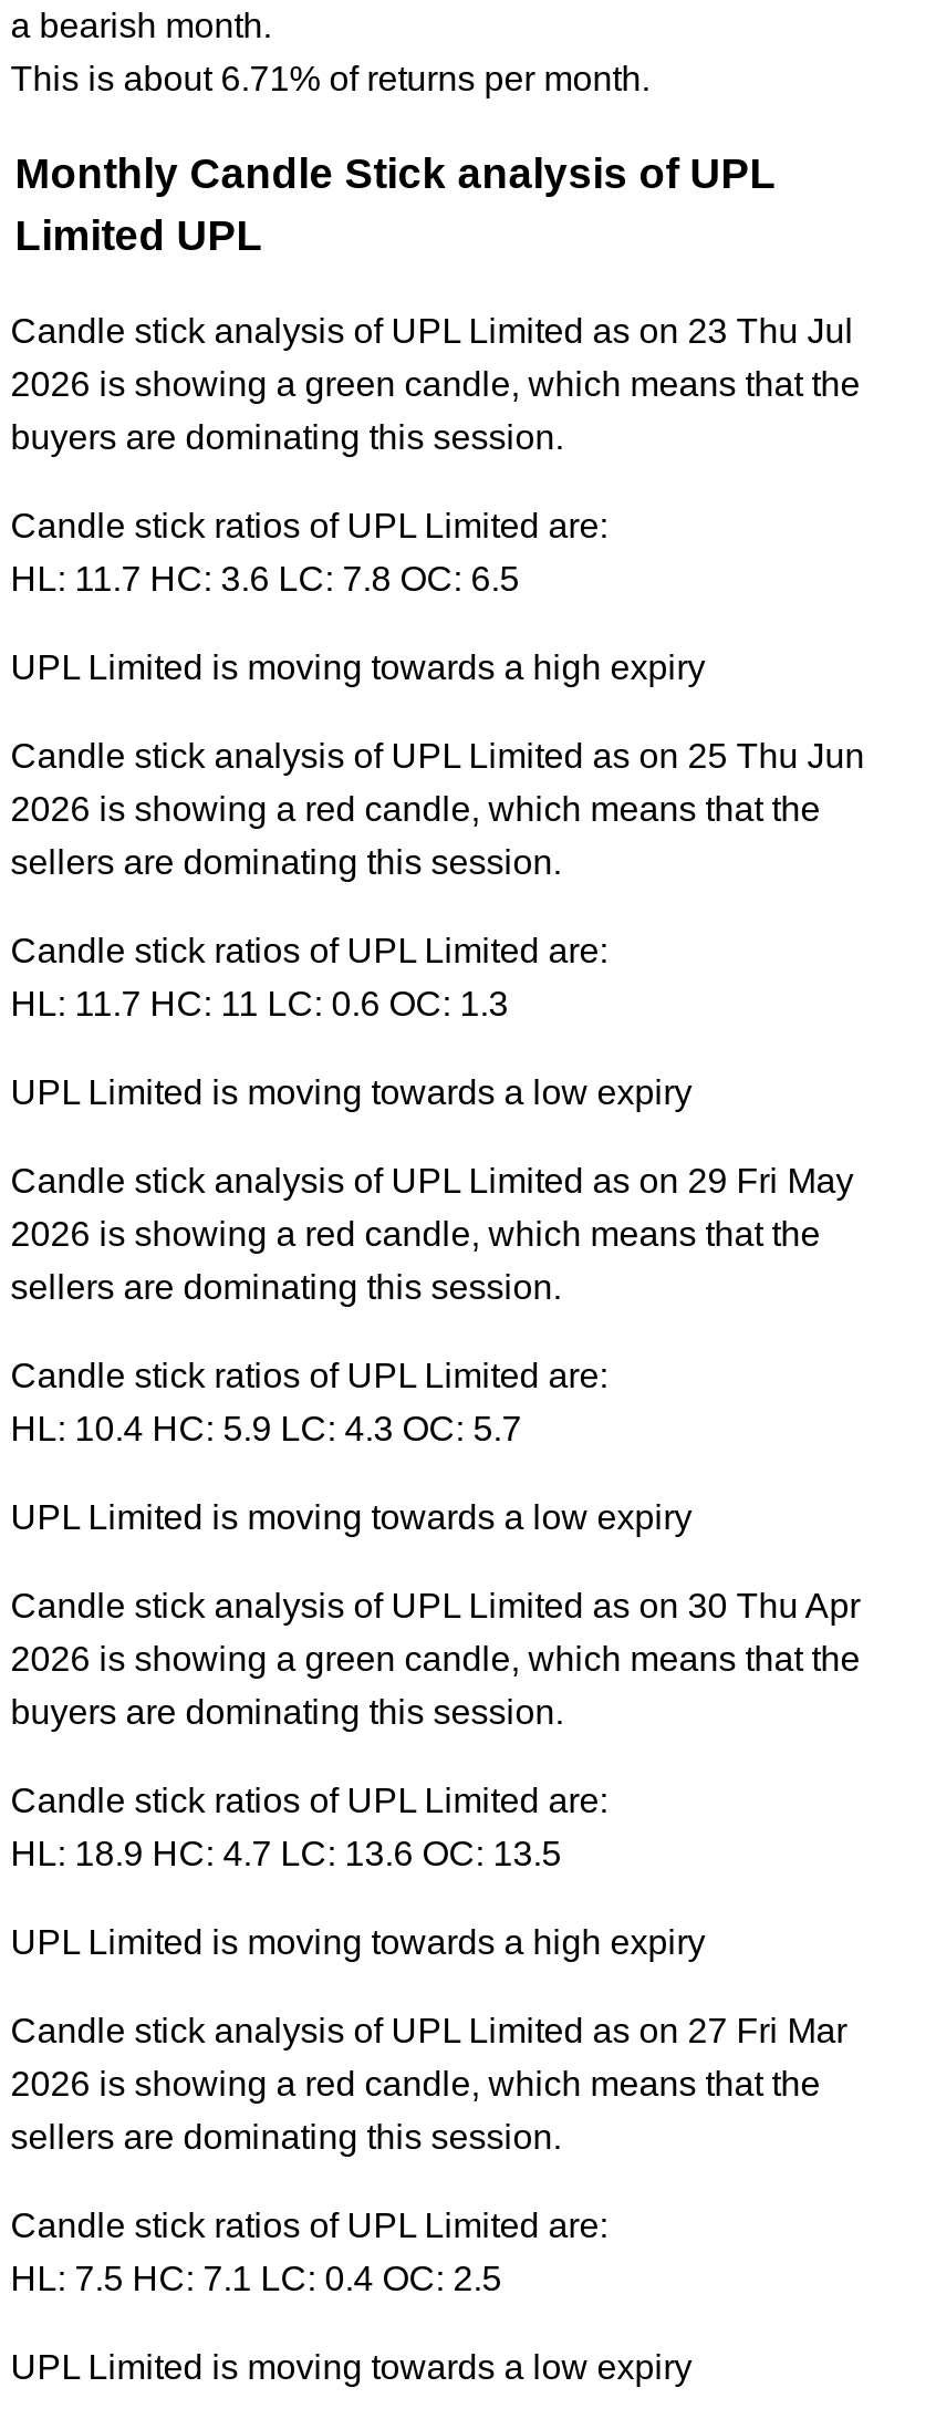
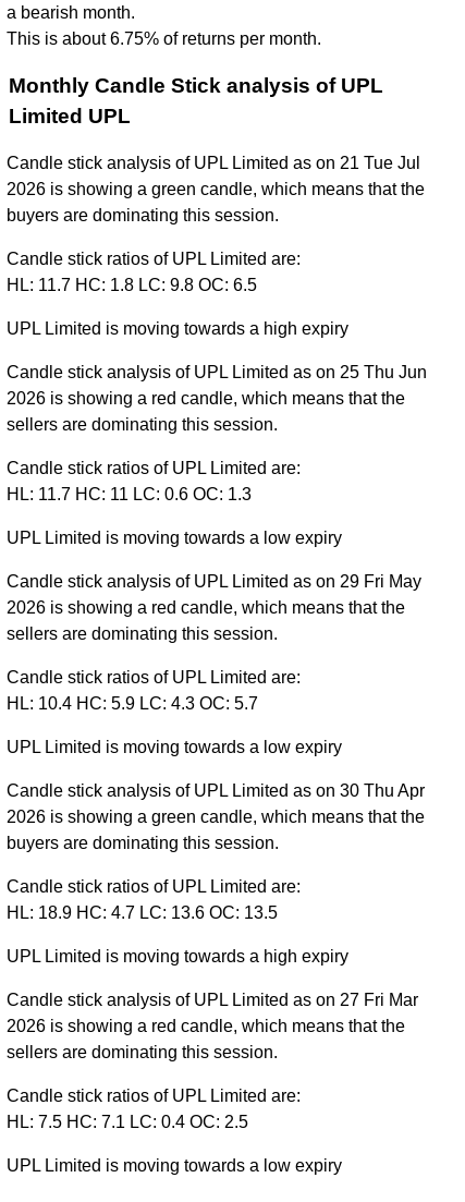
[10,60,650,98] This is about 6.71% of returns per month. -> [7,30,321,48] This is about 6.75% of returns per month.
[10,313,853,350] Candle stick analysis of UPL Limited as on 23 Thu Jul -> [7,154,421,173] Candle stick analysis of UPL Limited as on 21 Tue Jul
[10,561,519,598] HL: 11.7 HC: 3.6 LC: 7.8 OC: 6.5 -> [7,276,257,295] HL: 11.7 HC: 1.8 LC: 9.8 OC: 6.5

